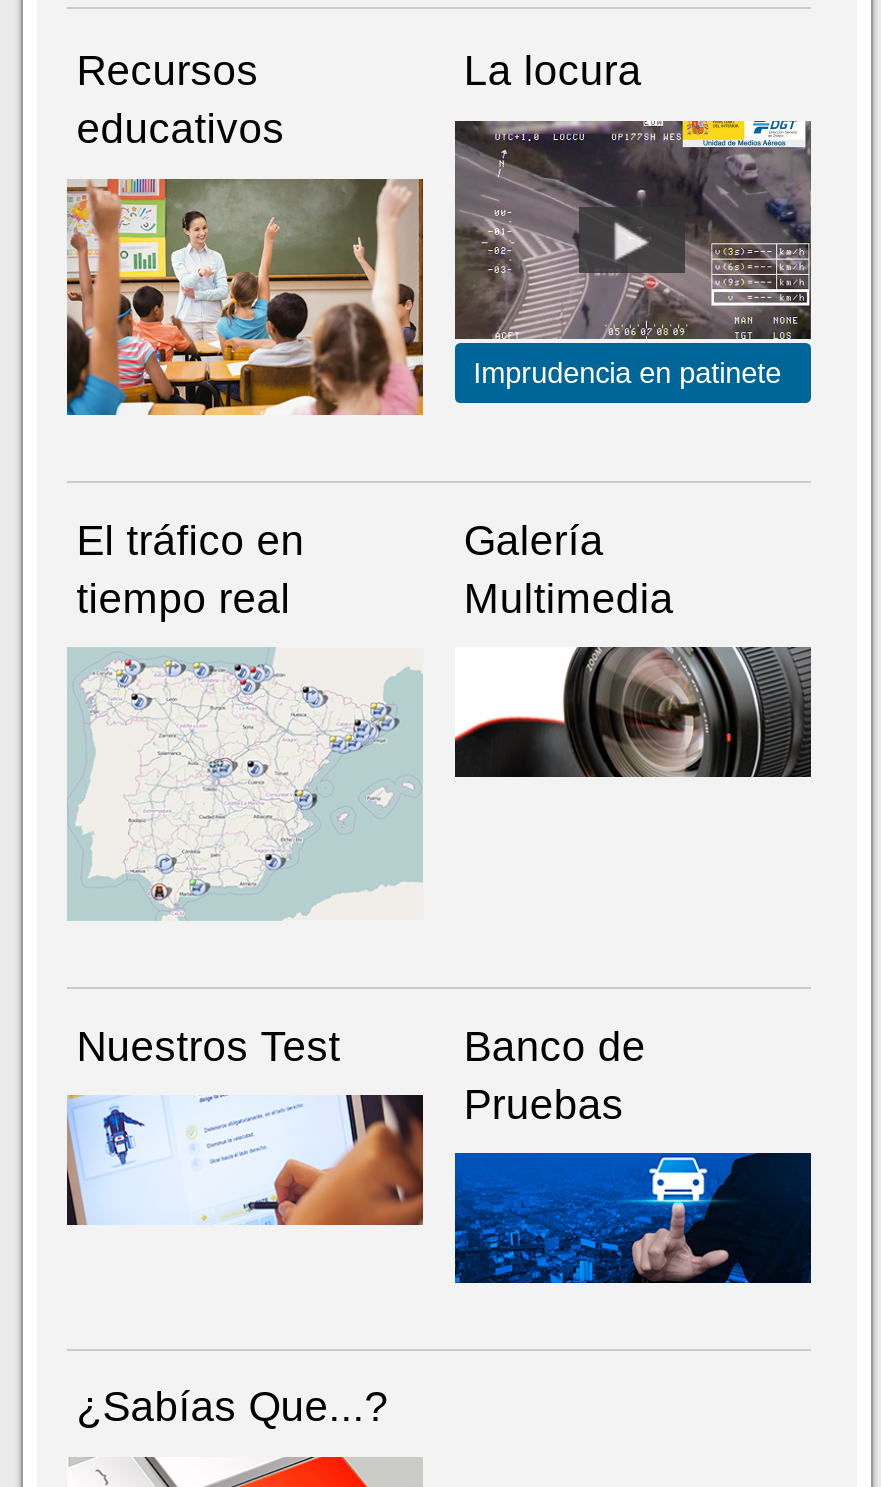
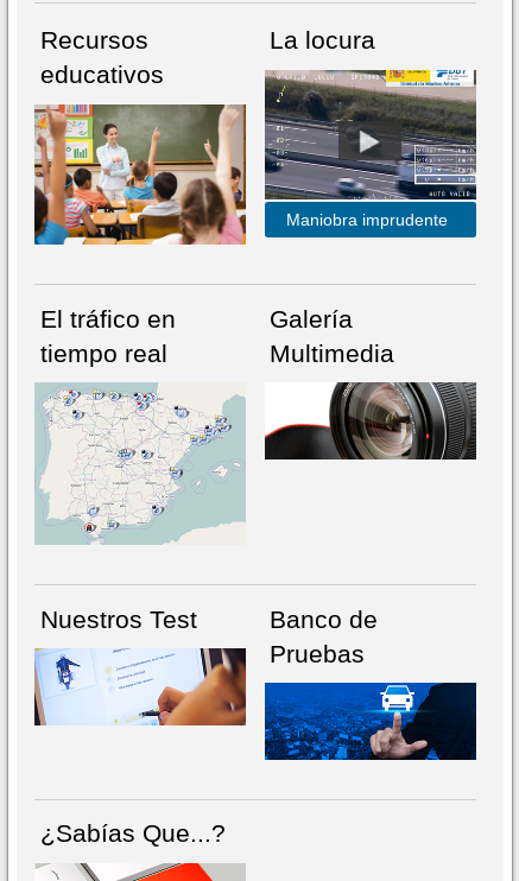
[455,119,811,389] [image] | Imprudencia en patinete -> [265,69,476,229] [image] | Maniobra imprudente

